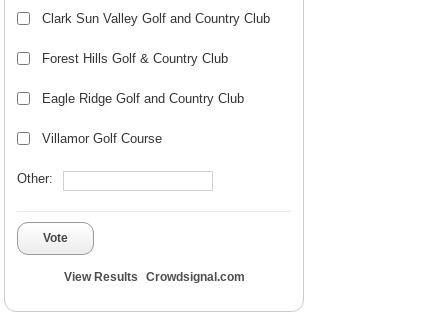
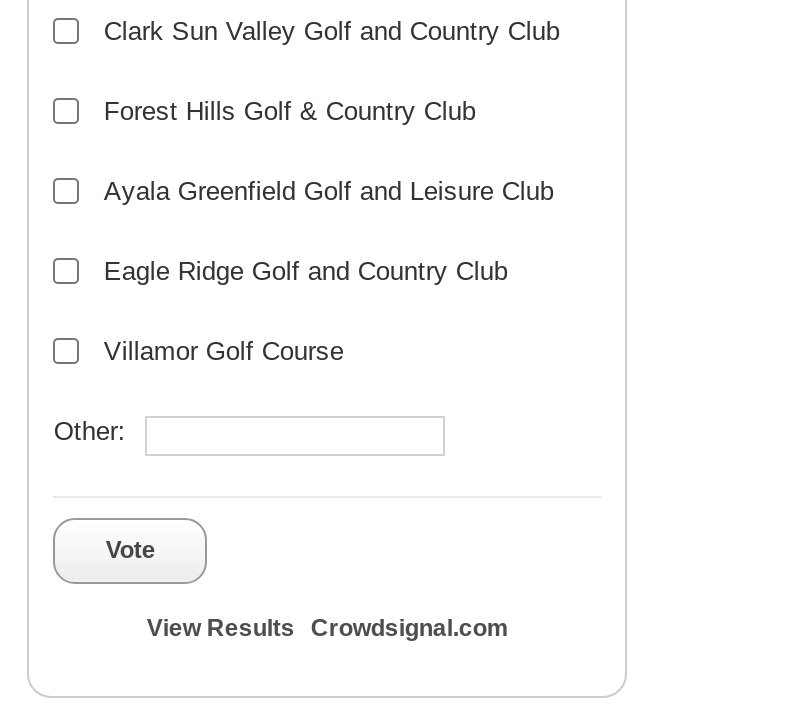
none -> [104,176,554,206] Ayala Greenfield Golf and Leisure Club

